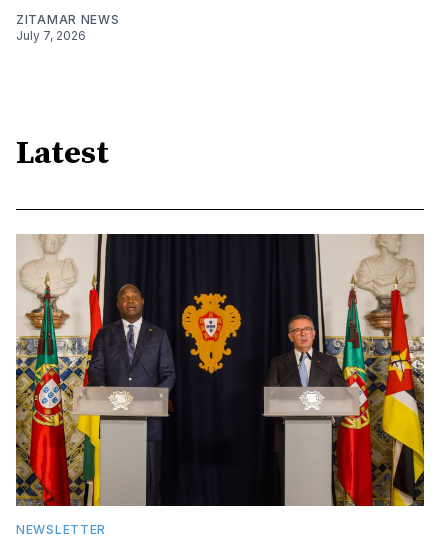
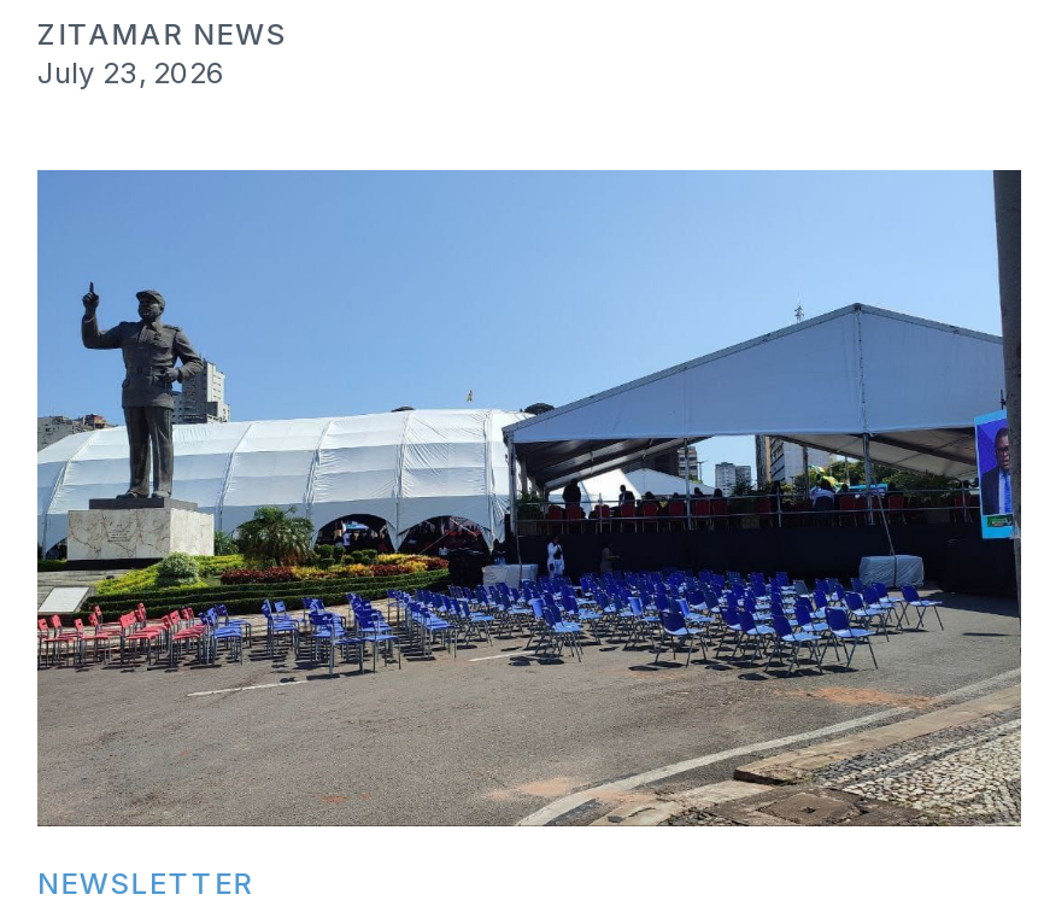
[16,28,109,174] July 7, 2026 | Latest -> [37,54,225,90] July 23, 2026
[15,233,425,507] [image] -> [35,168,1024,829] [image]

